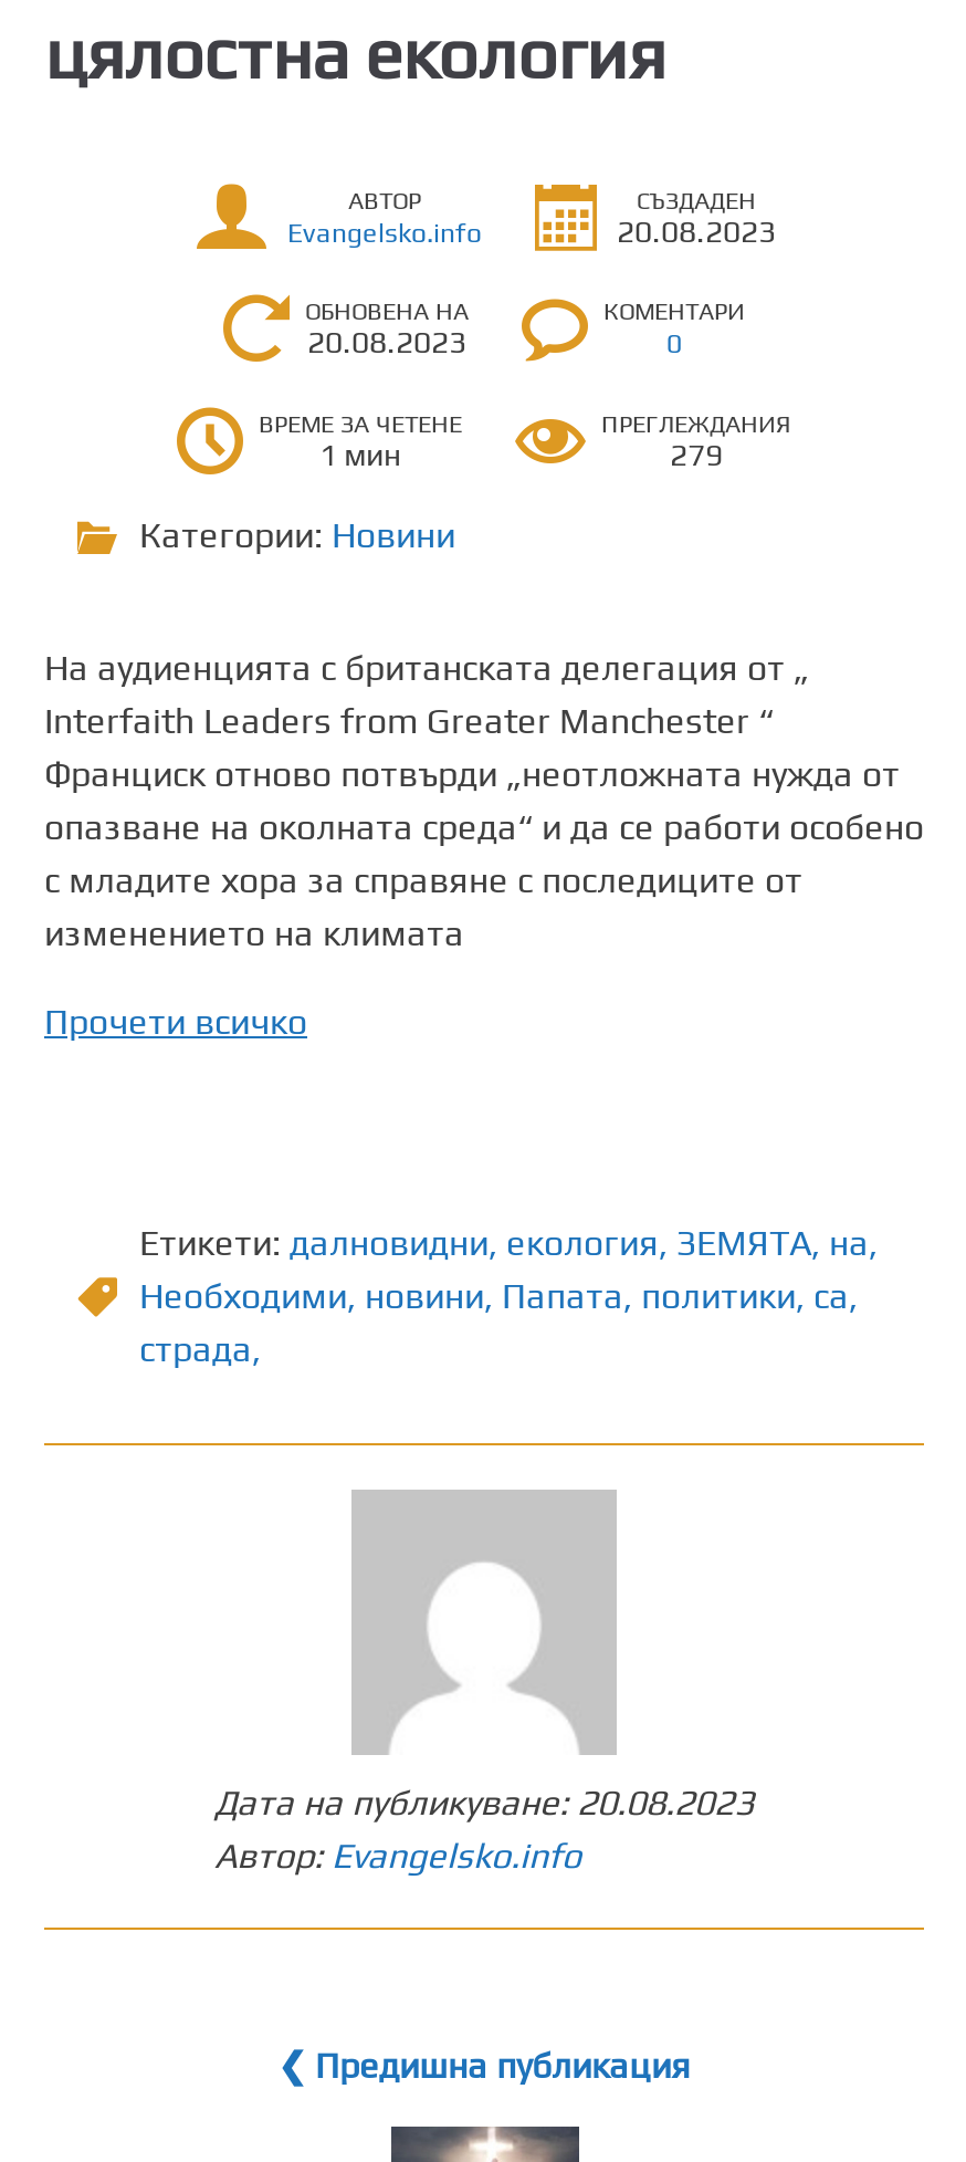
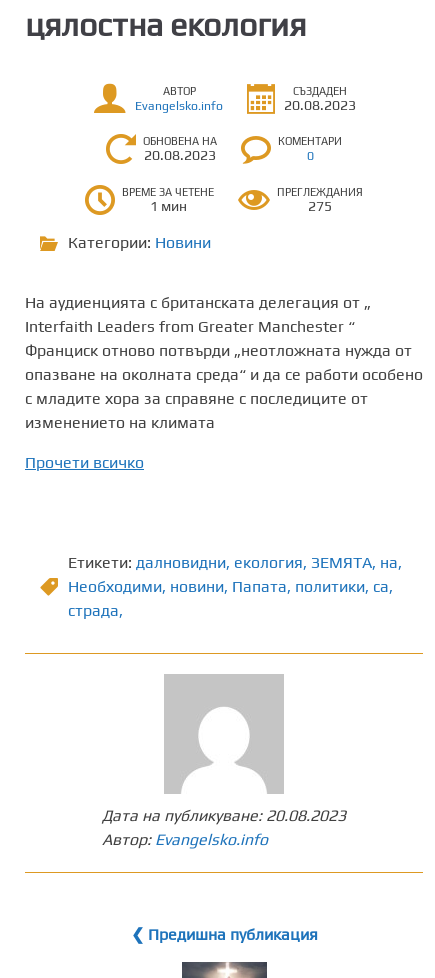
[670,437,723,472] 279 -> [308,198,332,214] 275

